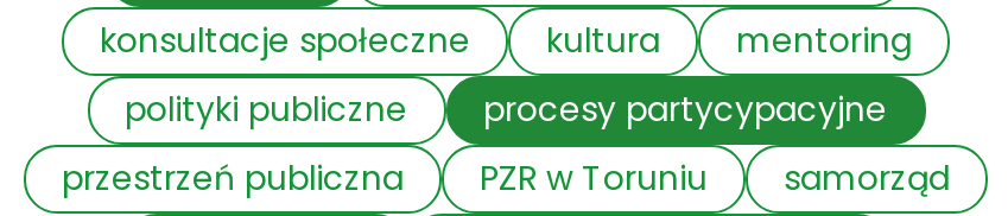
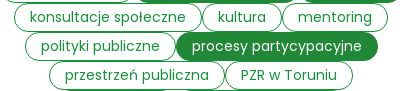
[784,154,950,202] samorząd -> none

